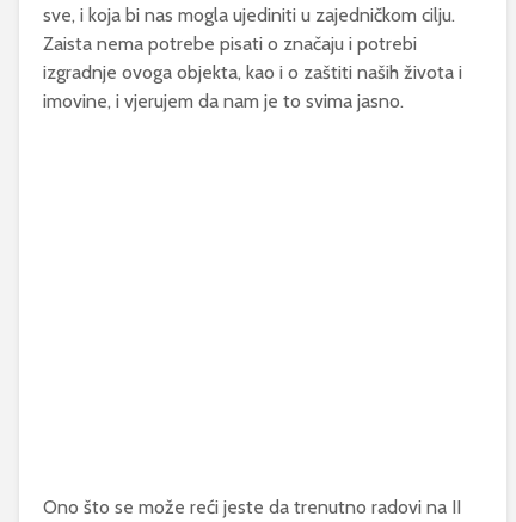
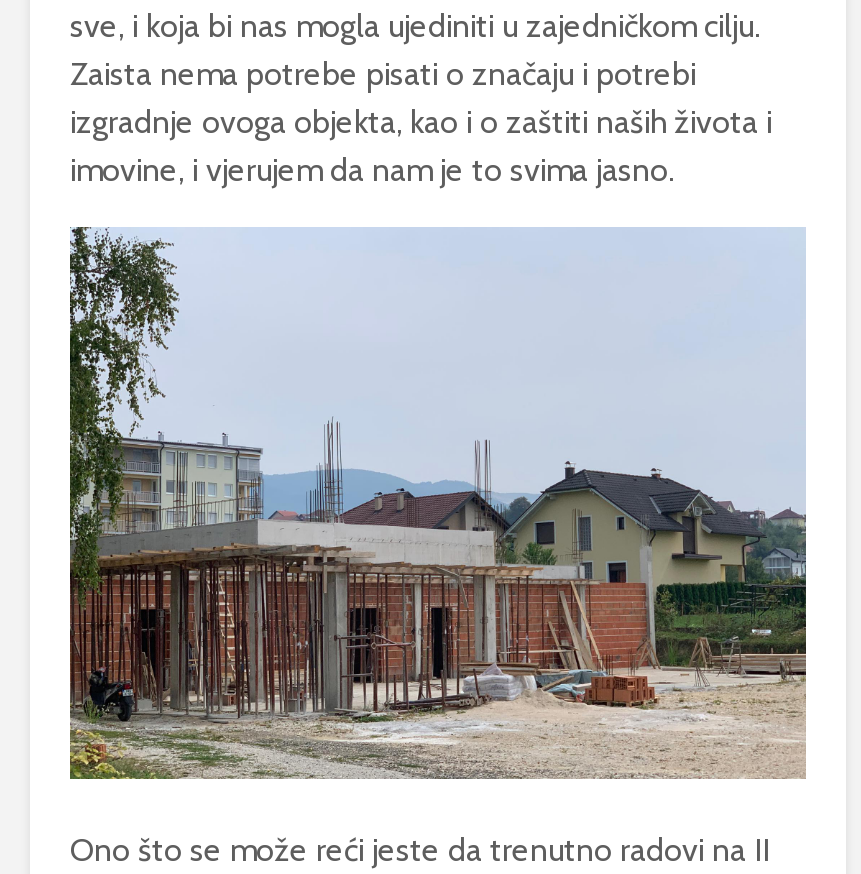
none -> [68,224,808,782] [image]

